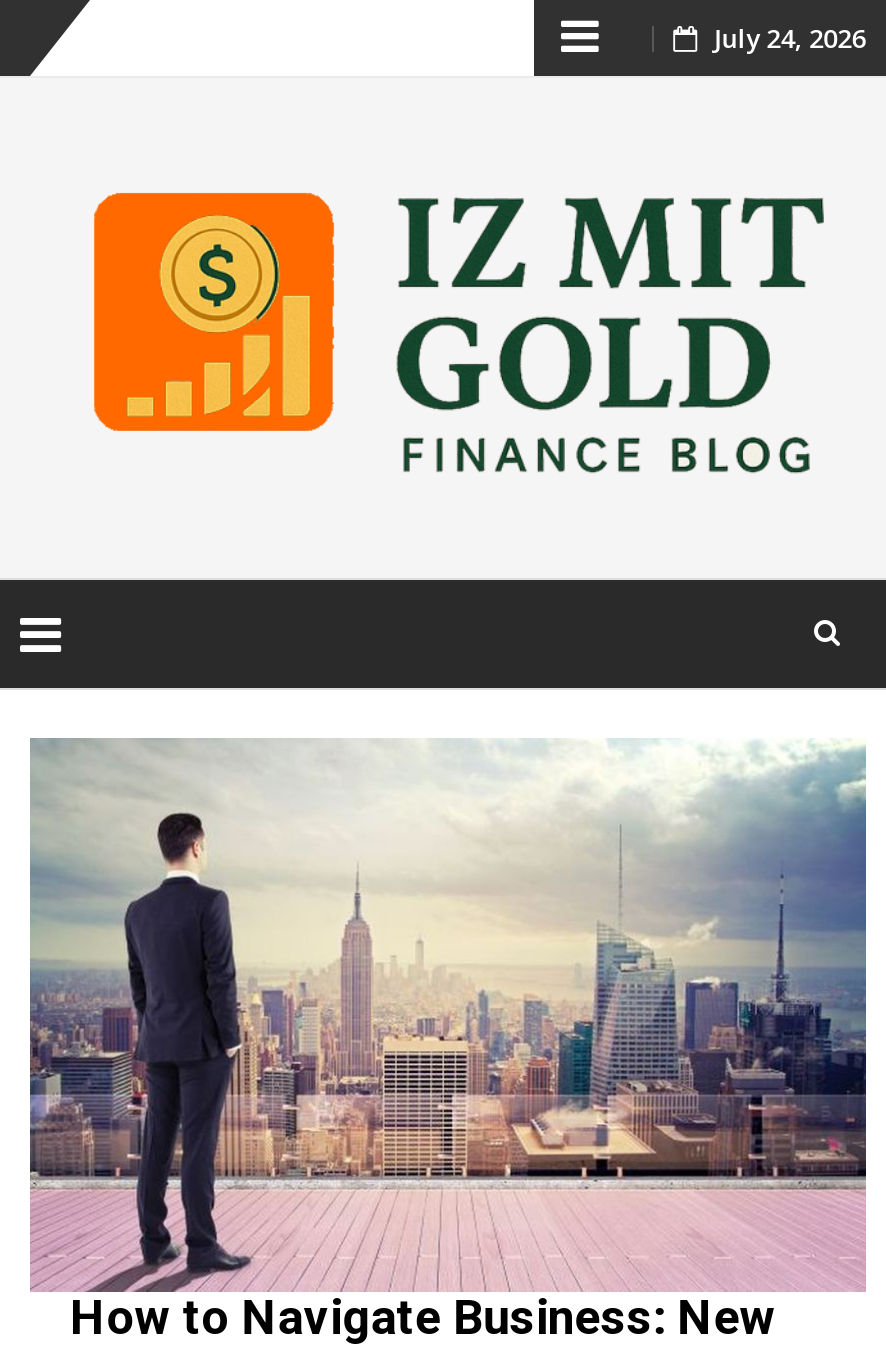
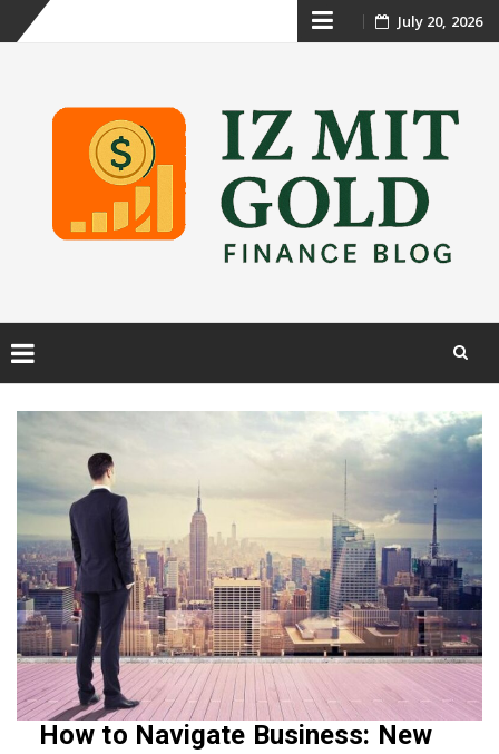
[713,20,866,56] July 24, 2026 -> [397,11,482,31] July 20, 2026

